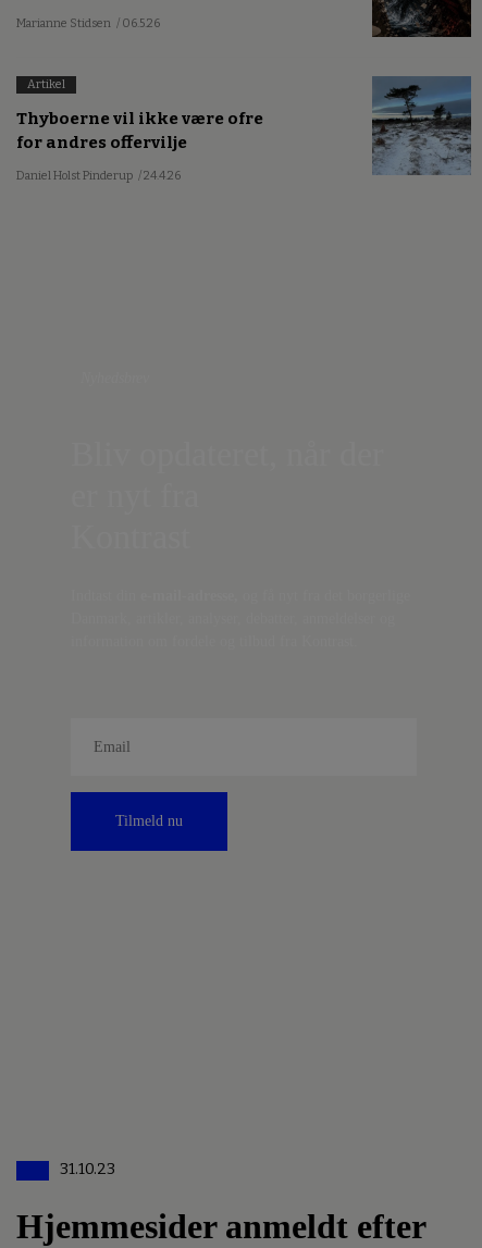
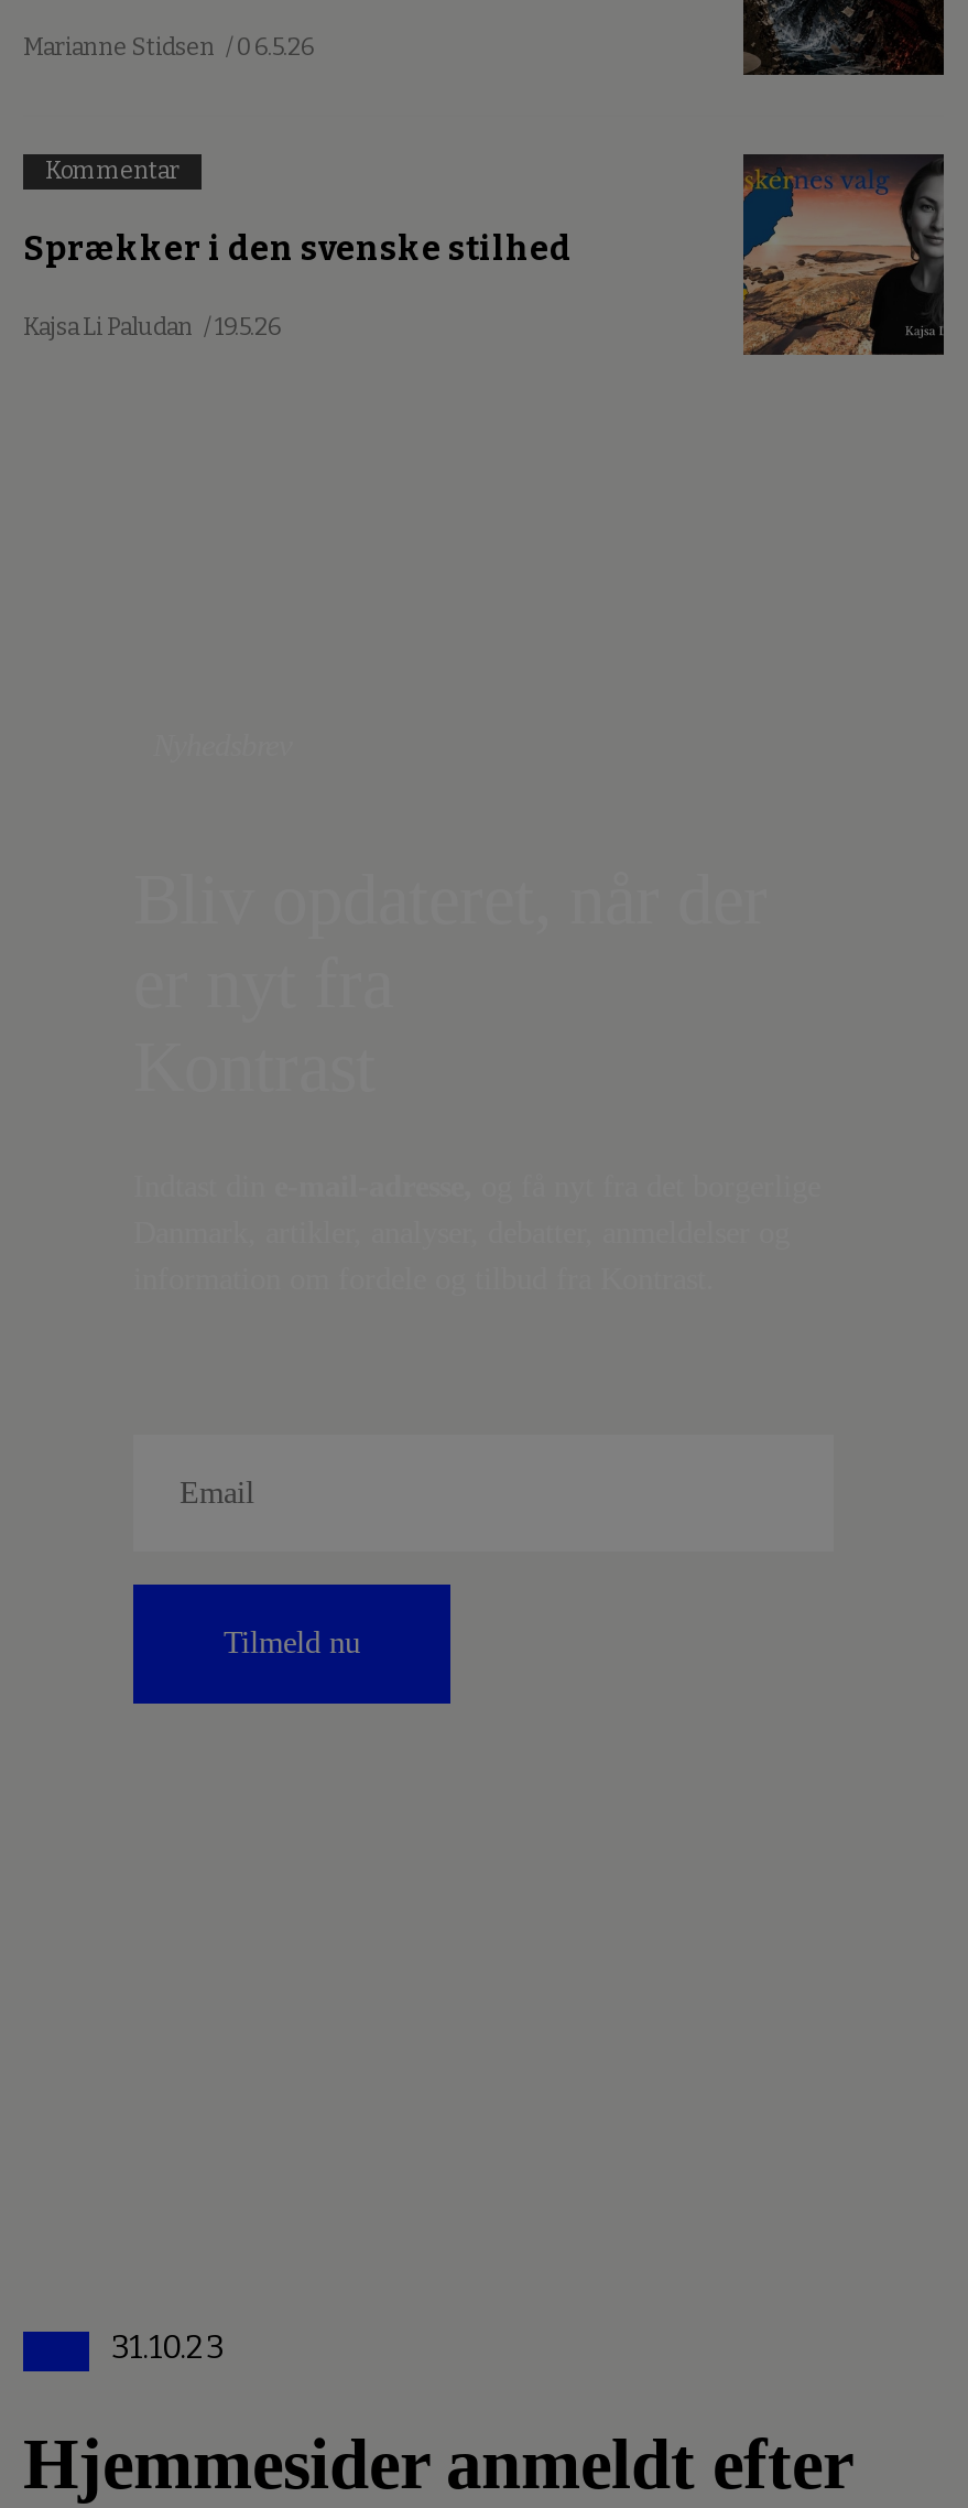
[27,77,65,91] Artikel -> [45,156,180,185] Kommentar
[372,77,471,176] [image] -> [741,154,946,357] [image]
[16,109,263,152] Thyboerne vil ikke være ofre | for andres offervilje -> [23,230,572,270] Sprækker i den svenske stilhed
[16,169,181,183] Daniel Holst Pinderup / 24.4.26 -> [23,312,281,341] Kajsa Li Paludan / 19.5.26

